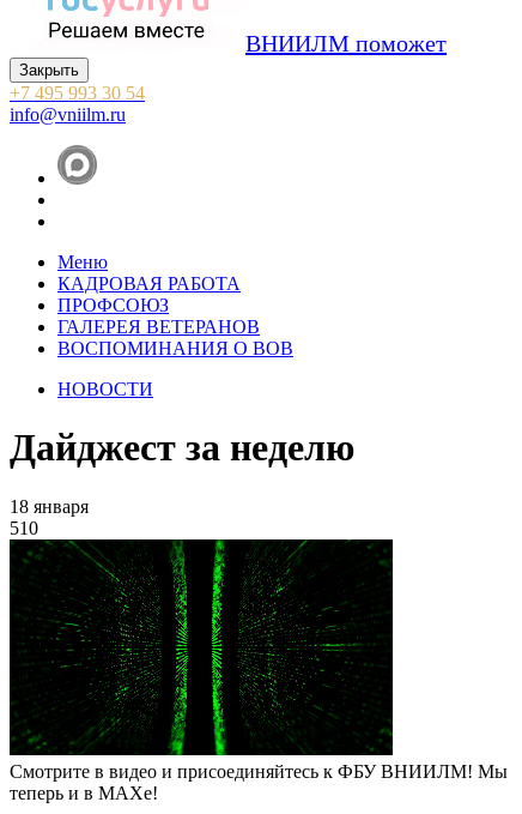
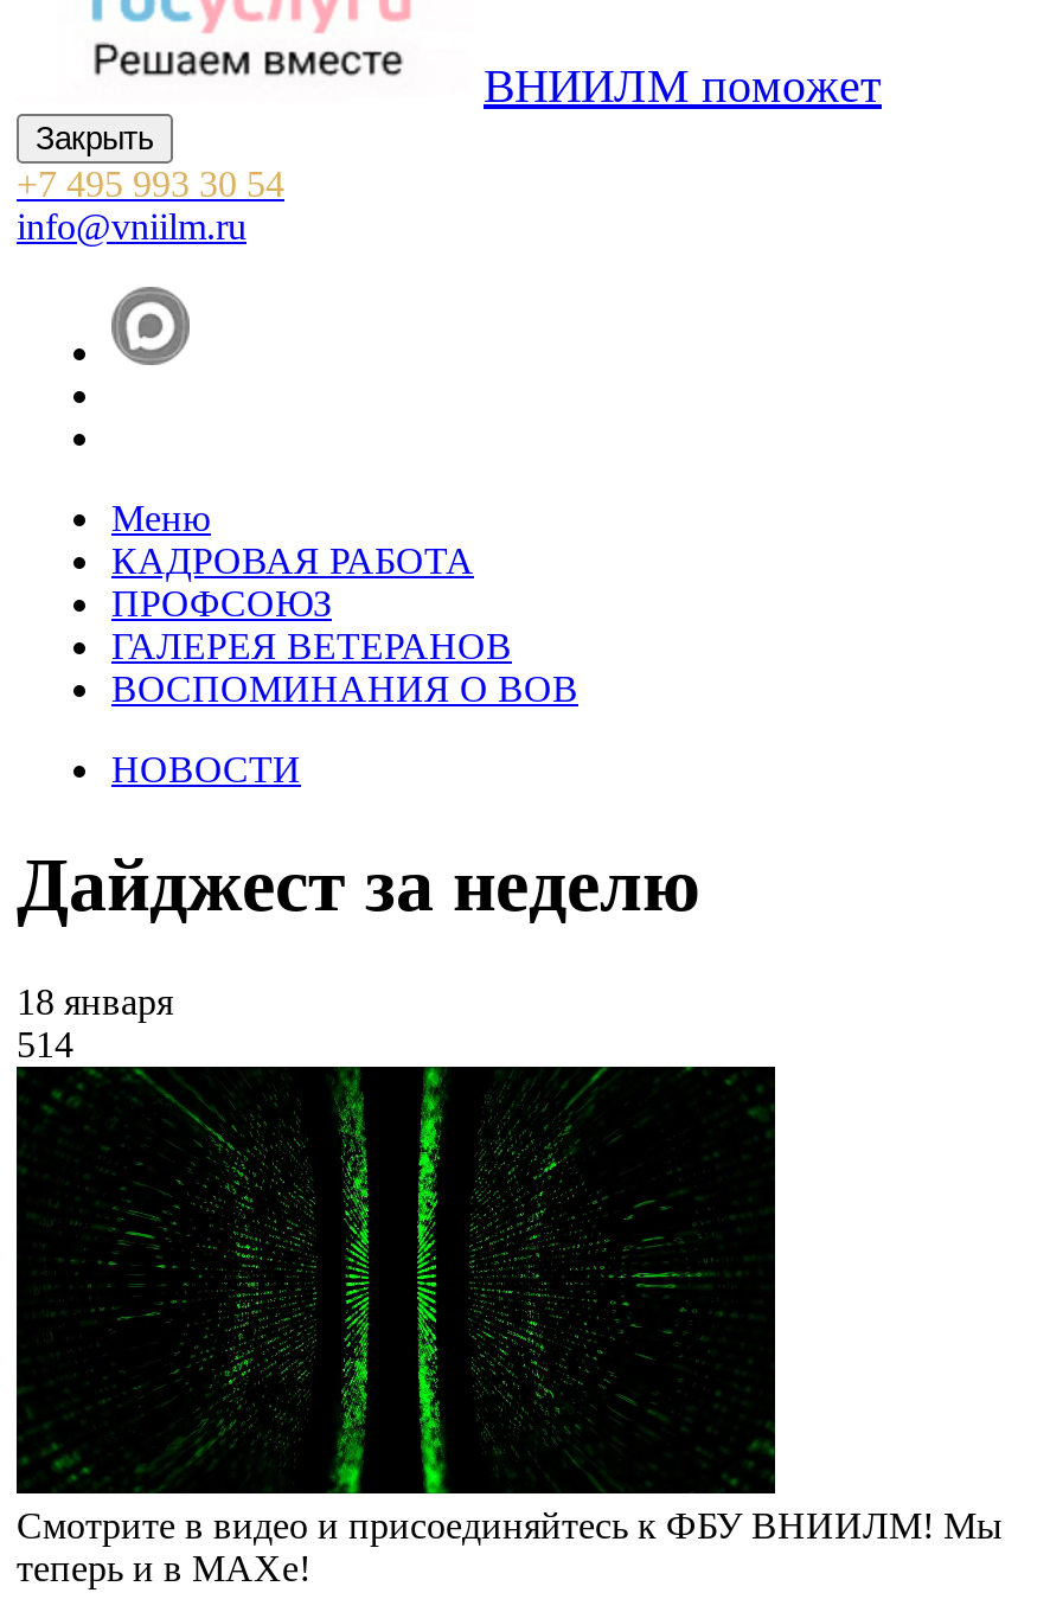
[10,518,38,538] 510 -> [17,1024,73,1064] 514

